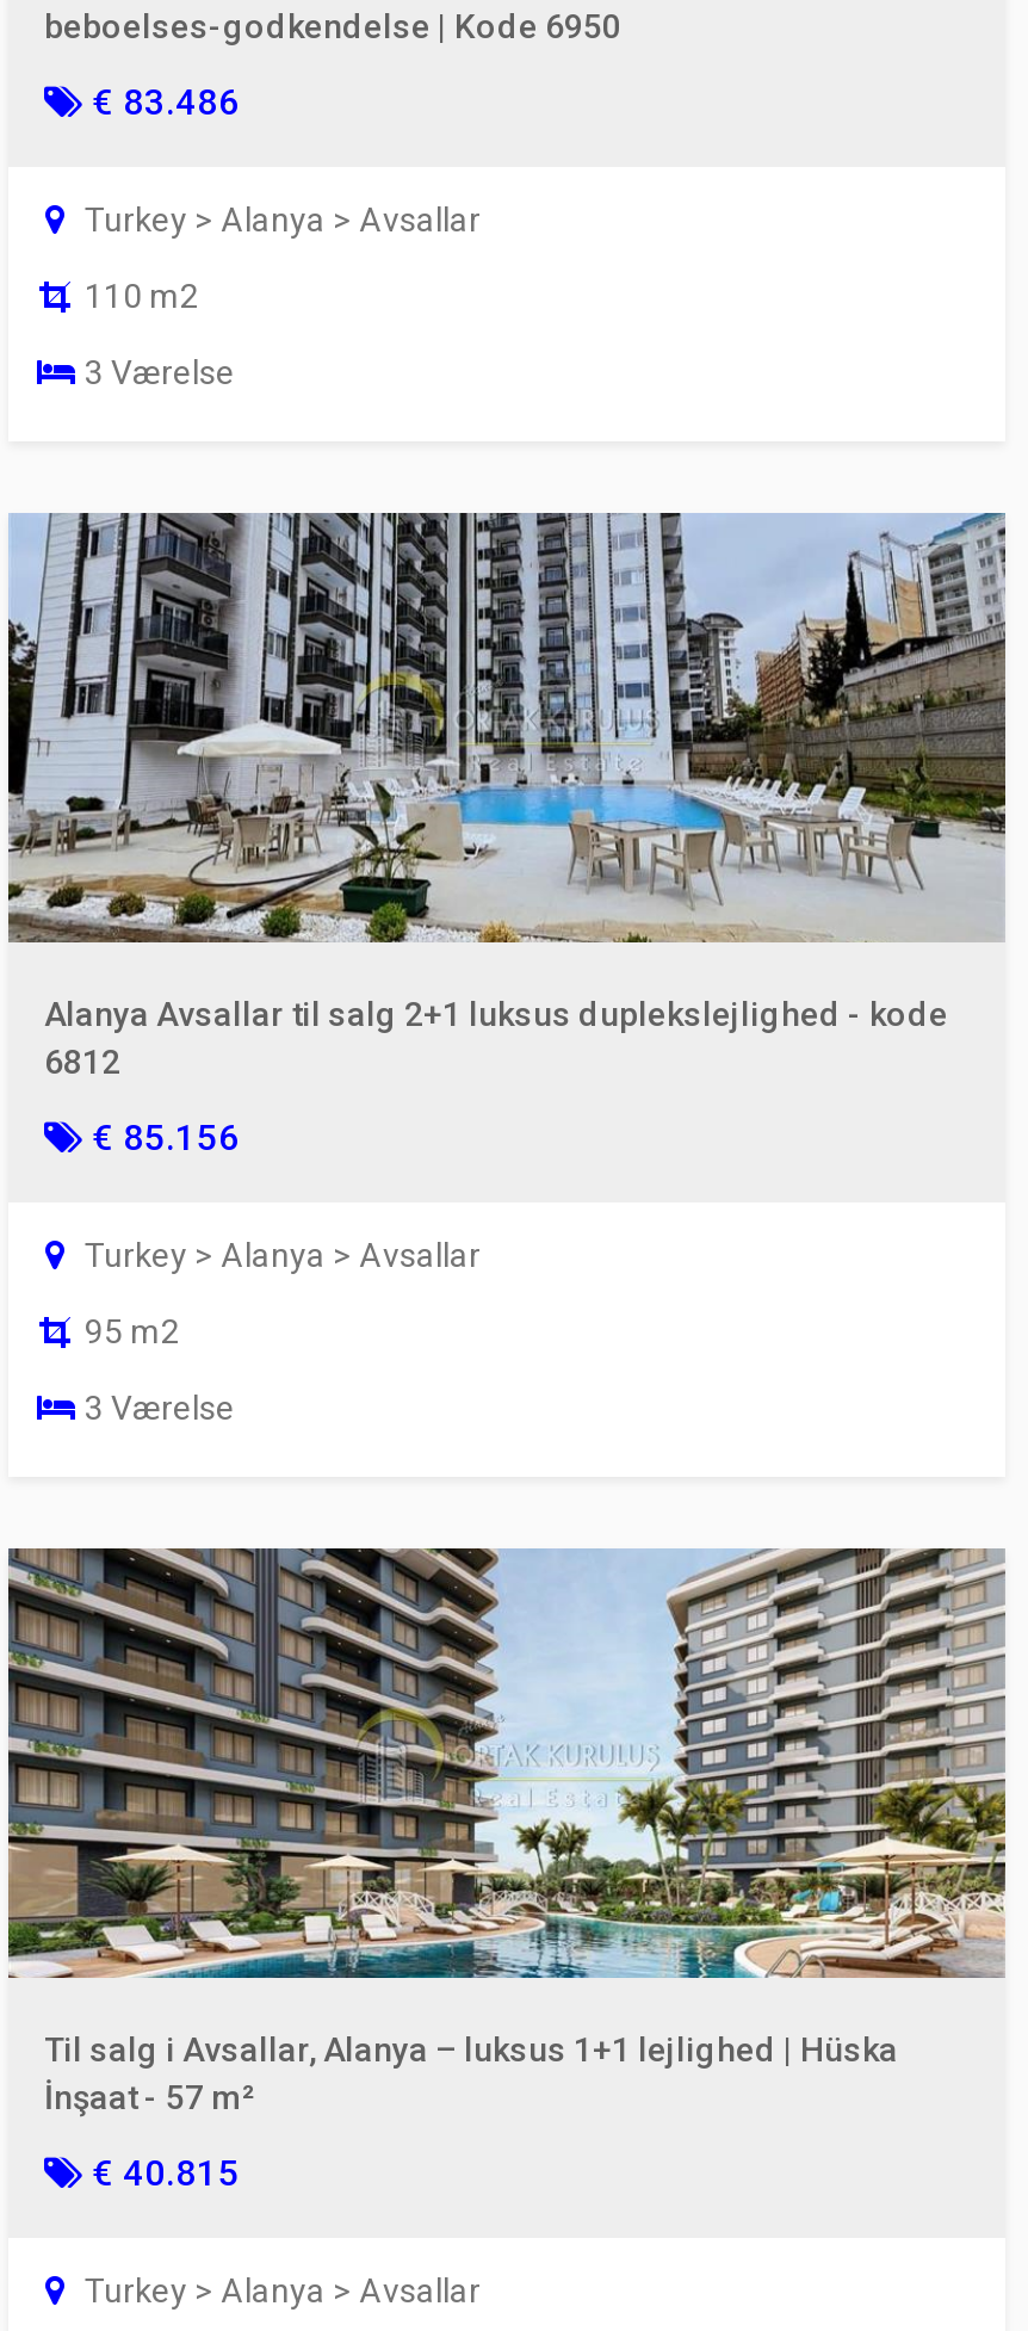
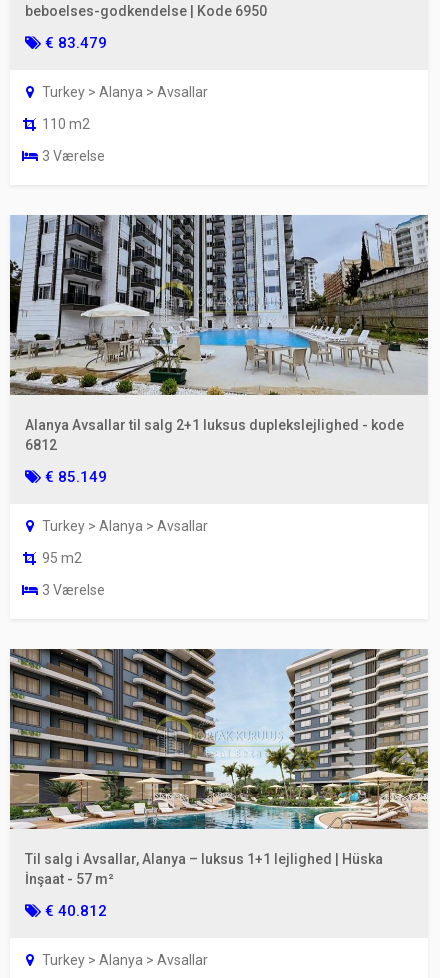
[82,81,240,124] € 83.486 -> [41,34,107,52] € 83.479
[82,1117,240,1160] € 85.156 -> [41,468,107,486] € 85.149
[82,2152,240,2195] € 40.815 -> [41,902,107,920] € 40.812

